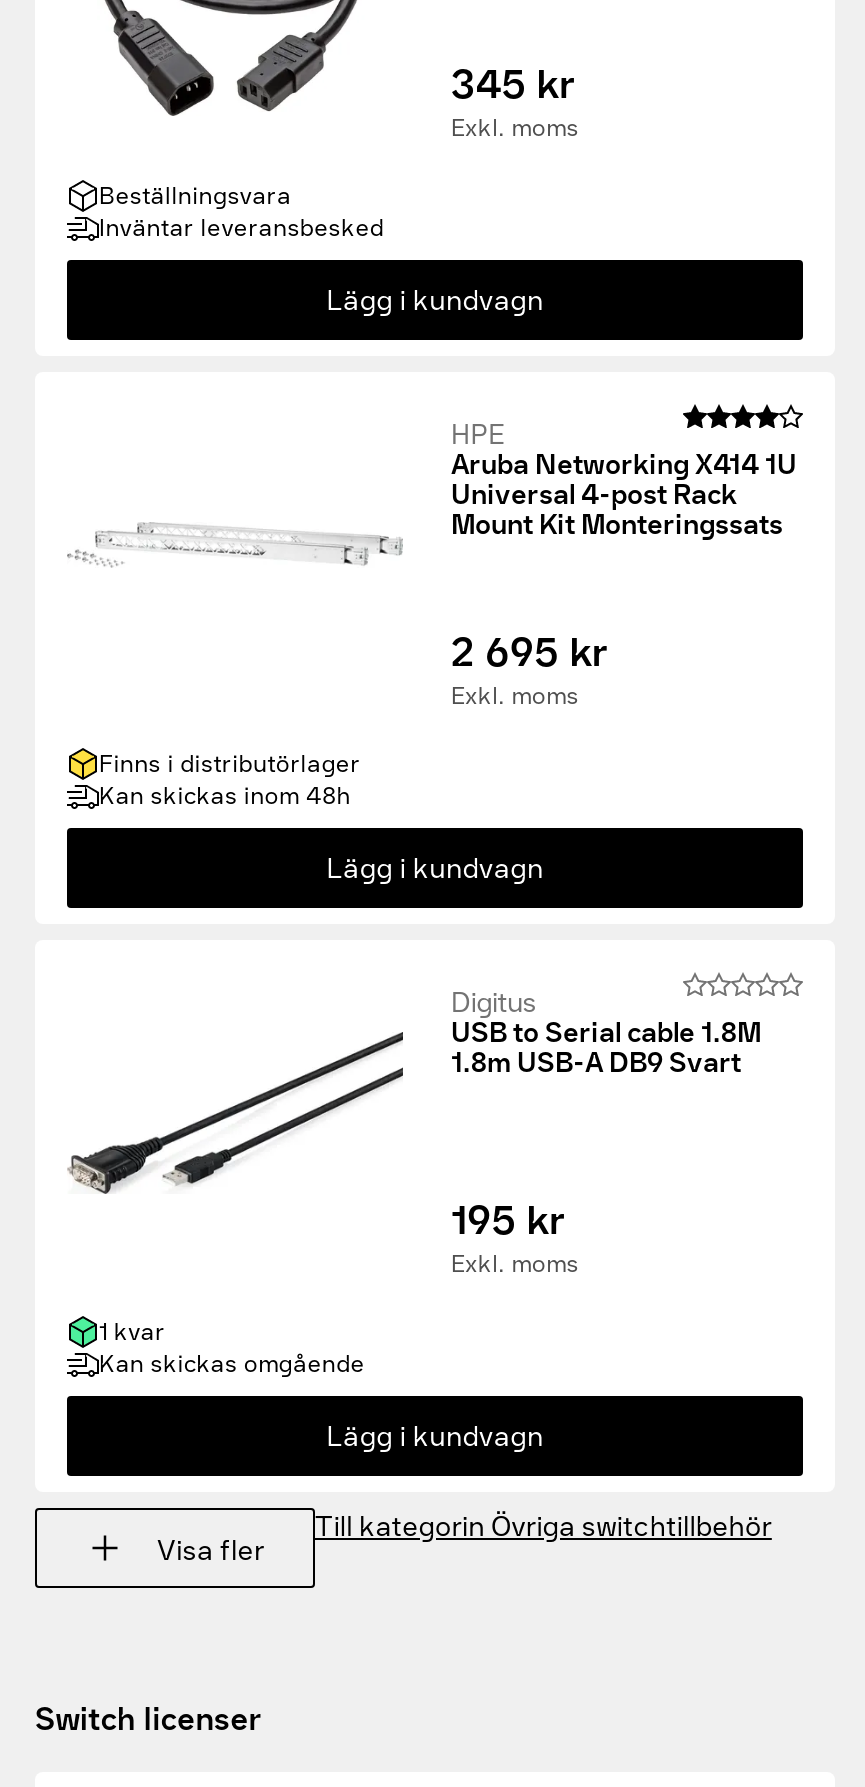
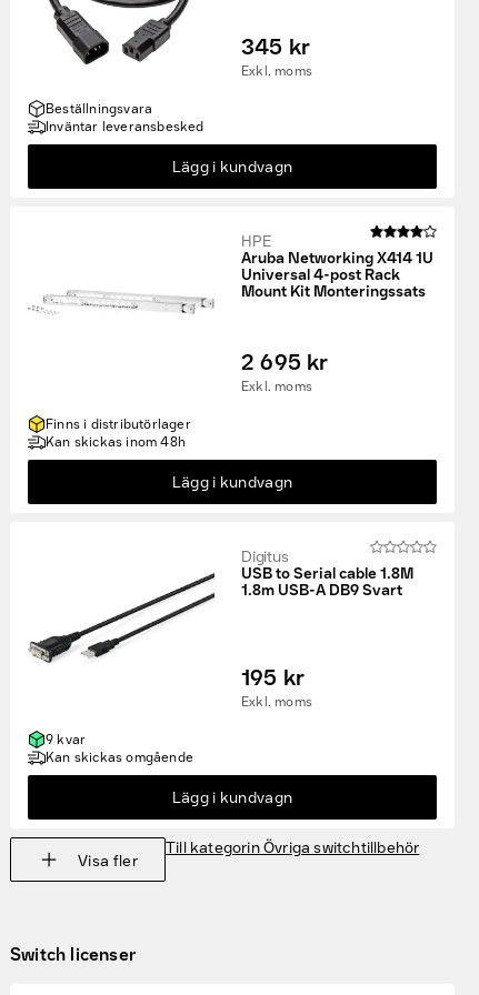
[99,1319,165,1347] 1 kvar -> [46,732,86,748] 9 kvar

